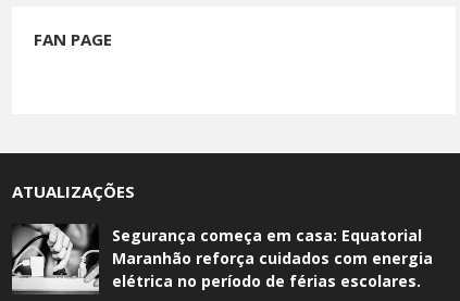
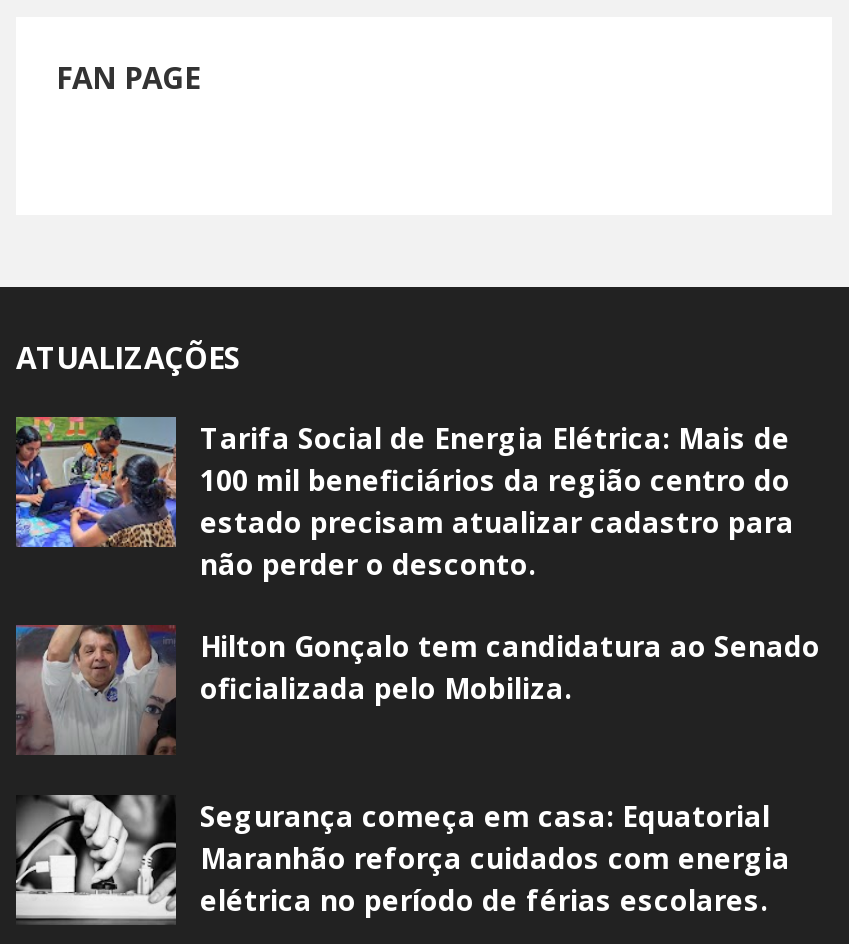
none -> [14,415,820,706] [image] | Tarifa Social de Energia Elétrica: Mais de | 100 mil beneficiários da região centro do | estado precisam atualizar cadastro para | não perder o desconto. | Hilton Gonçalo tem candidatura ao Senado | oficializada pelo Mobiliza.
none -> [14,623,176,755] [image]

